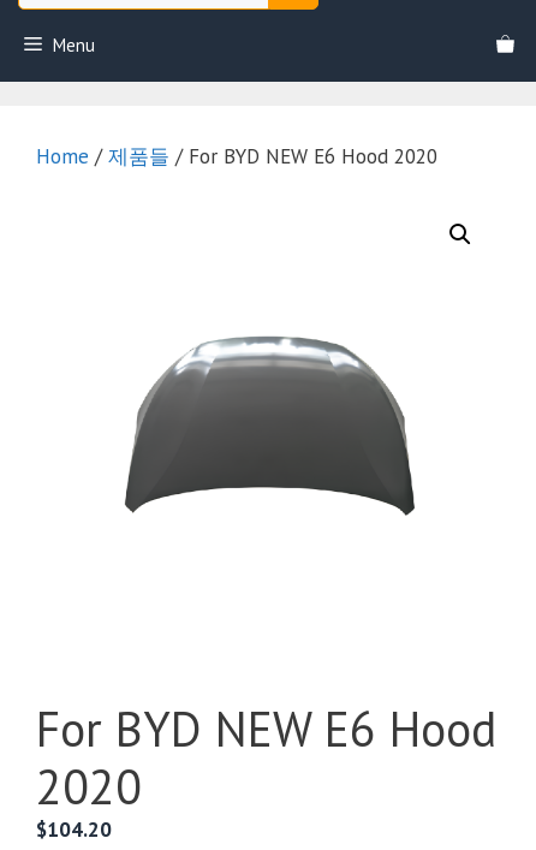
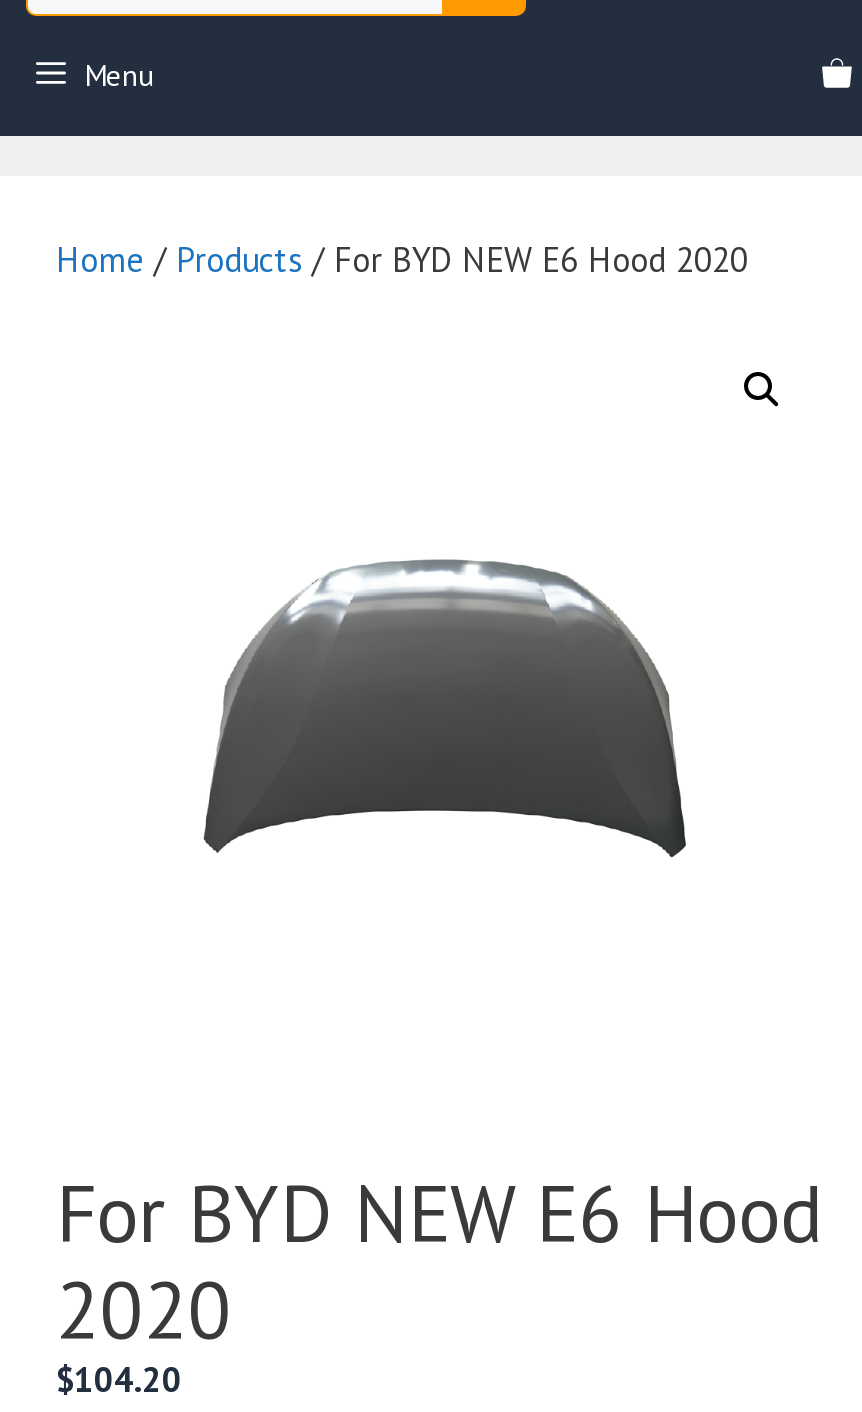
[36,142,437,169] Home / 제품들 / For BYD NEW E6 Hood 2020 -> [56,237,748,281] Home / Products / For BYD NEW E6 Hood 2020

